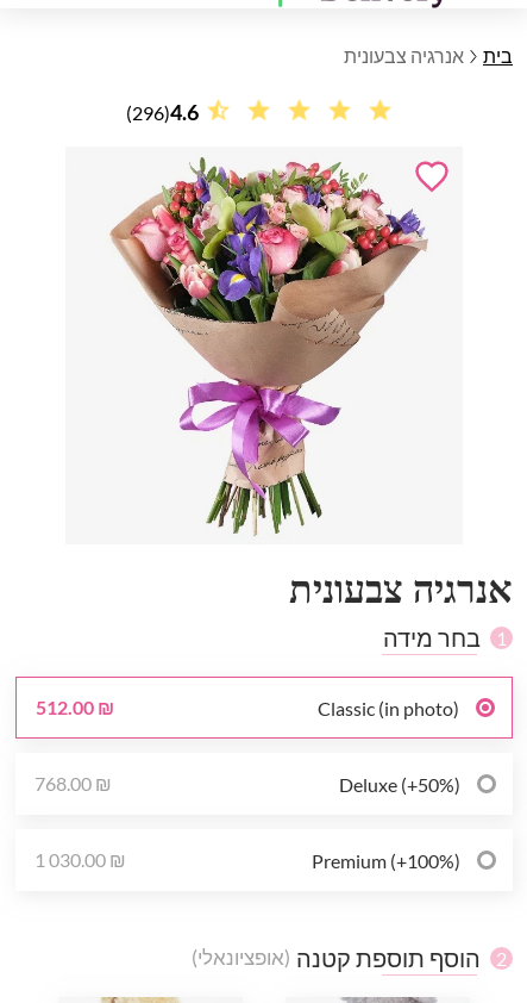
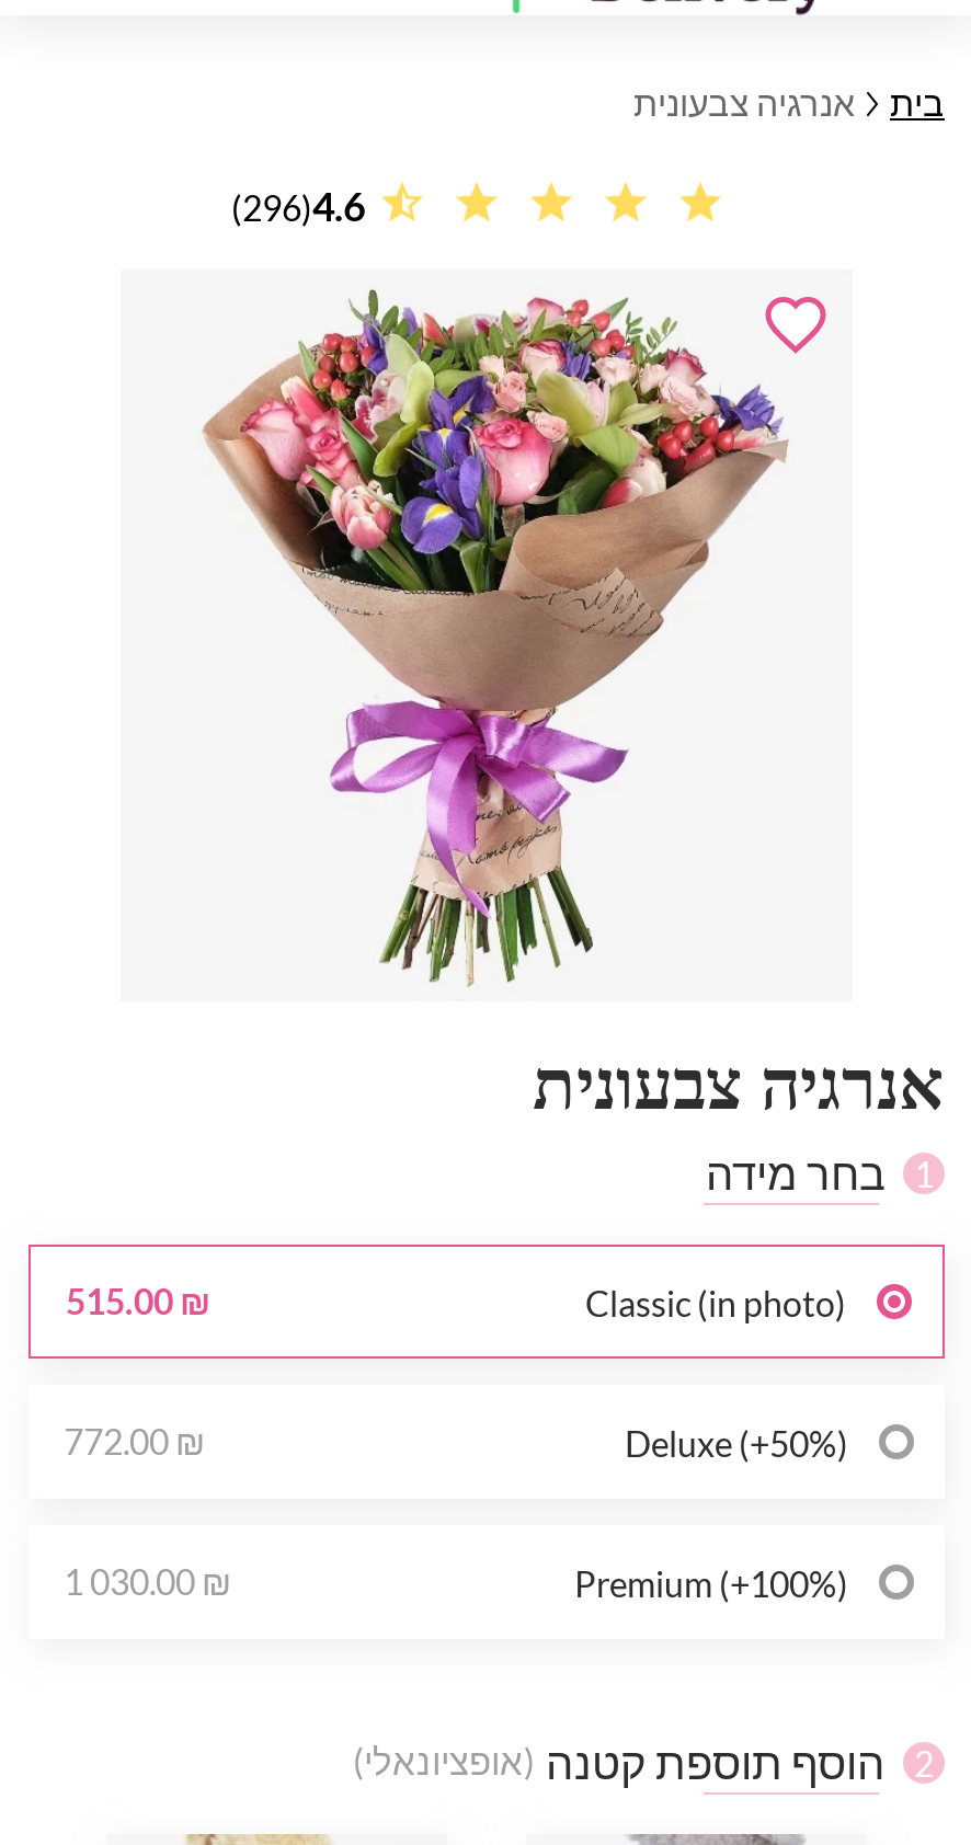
[36,696,114,719] 512.00 ₪ -> [66,1281,210,1322] 515.00 ₪
[34,772,112,795] 768.00 ₪ -> [64,1421,206,1462] 772.00 ₪

